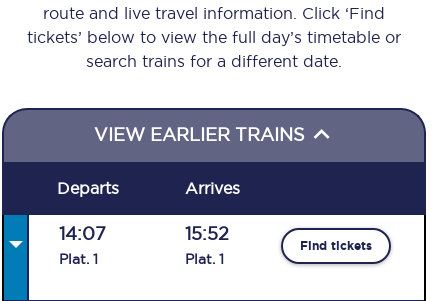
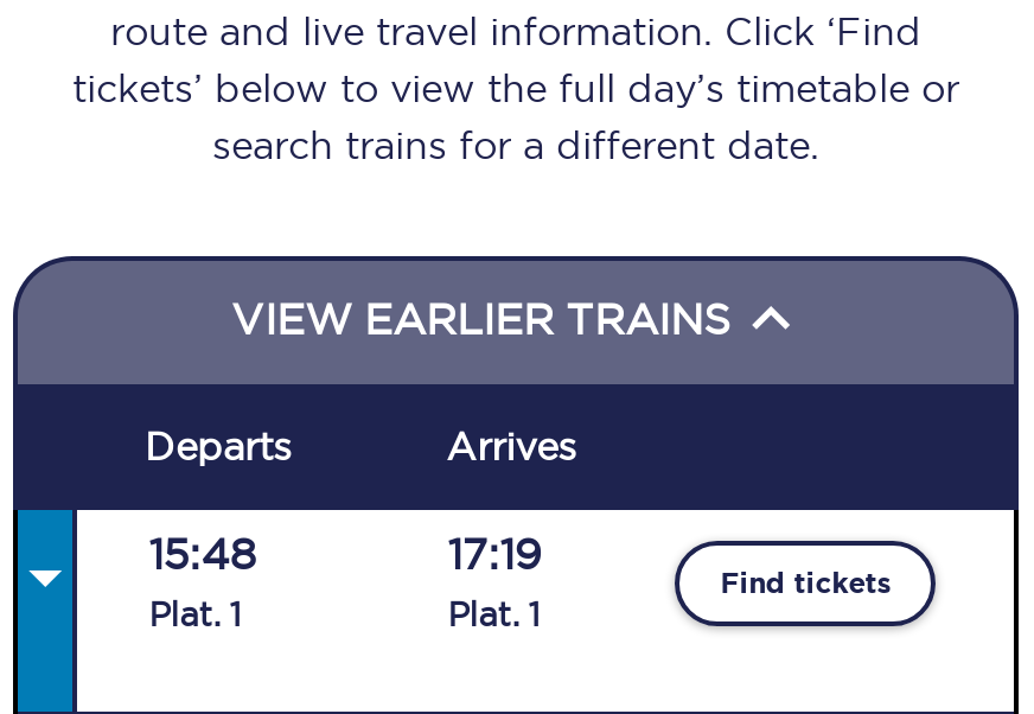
[59,224,106,243] 14:07 -> [149,531,255,576] 15:48
[185,224,229,243] 15:52 -> [448,531,542,576] 17:19

